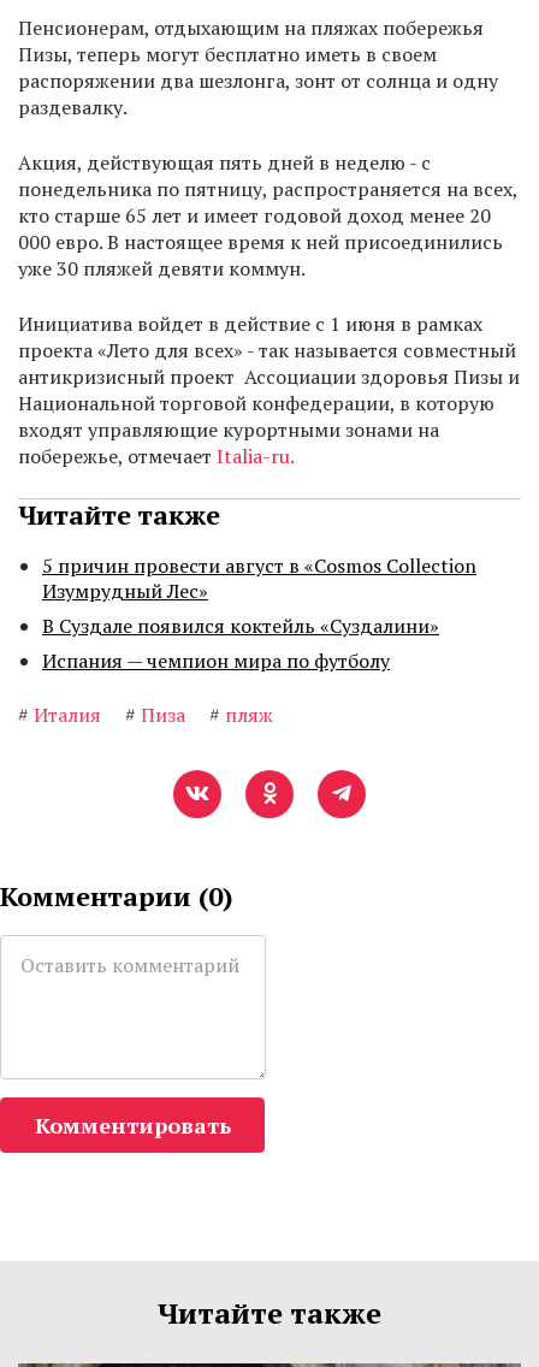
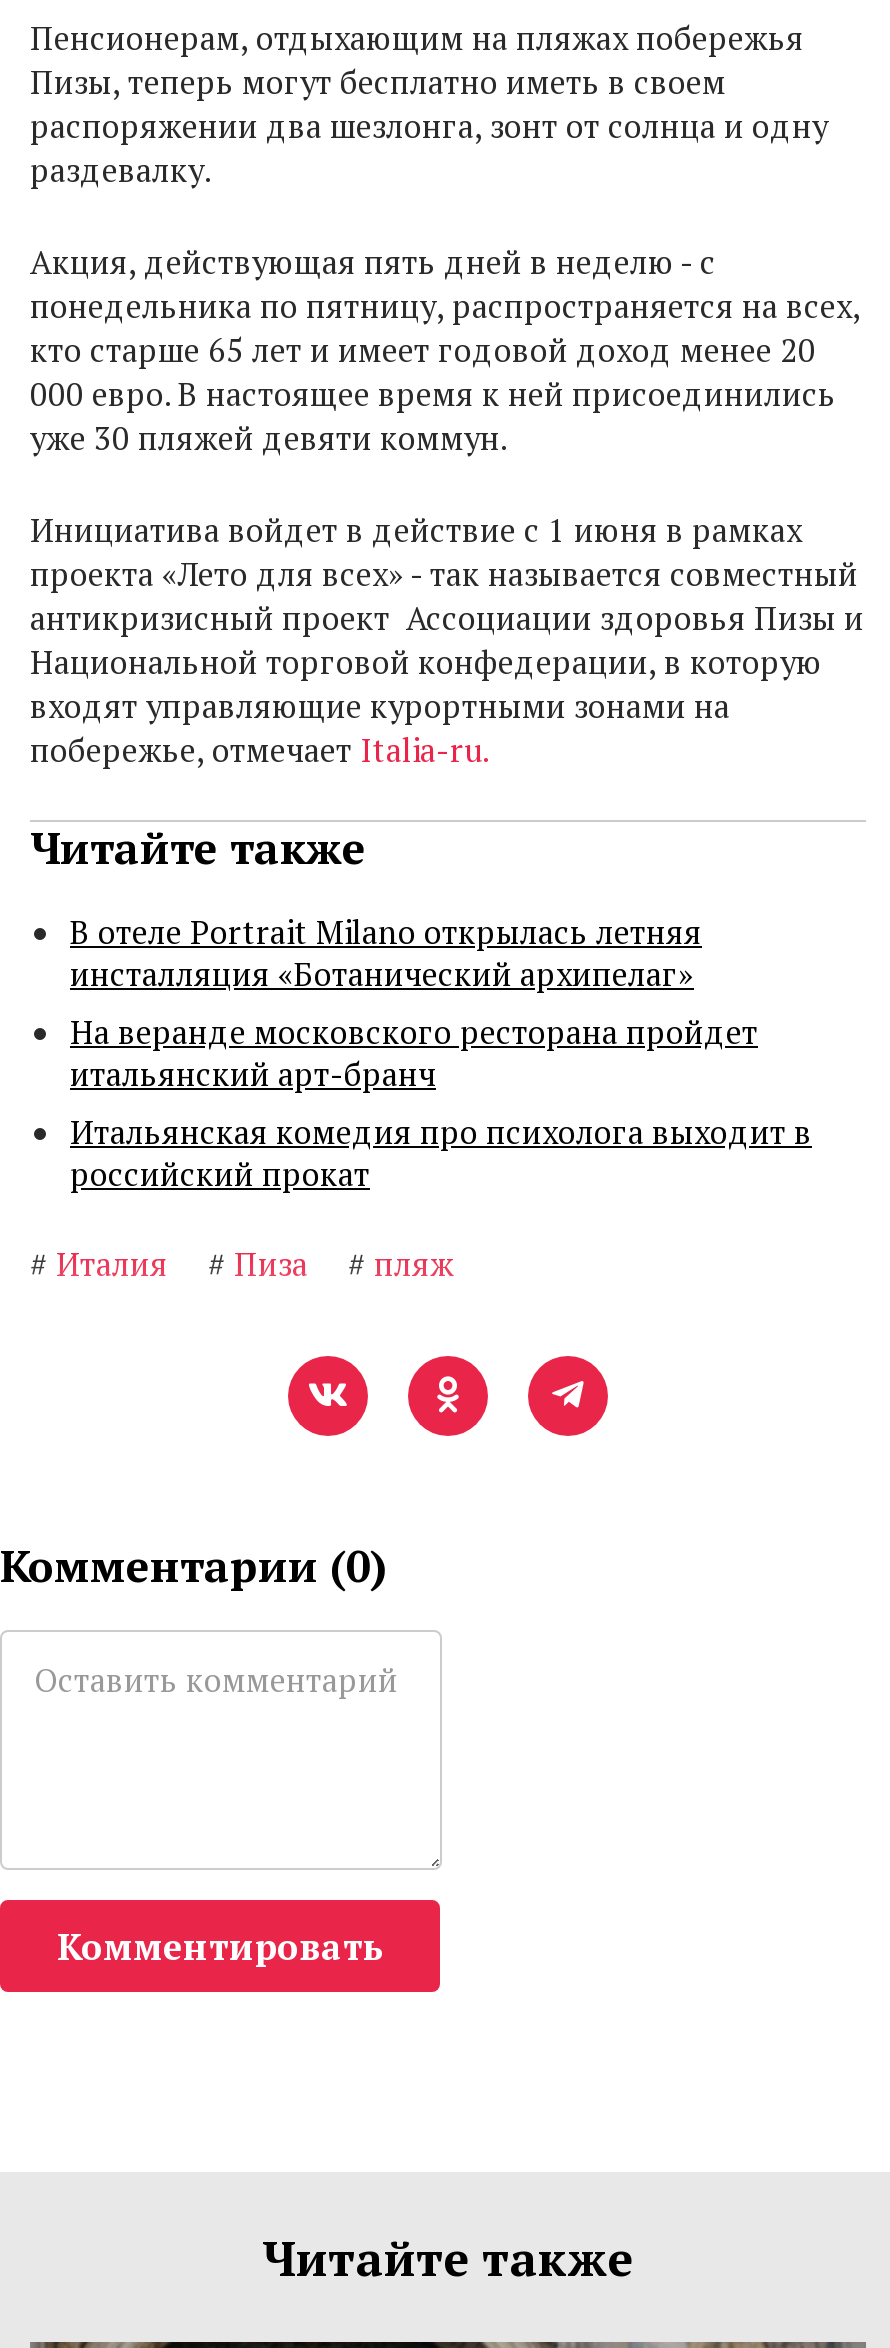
[42,553,476,674] 5 причин провести август в «Cosmos Collection | Изумрудный Лес» | В Суздале появился коктейль «Суздалини» | Испания — чемпион мира по футболу -> [70,911,812,1197] В отеле Portrait Milano открылась летняя | инсталляция «Ботанический архипелаг» | На веранде московского ресторана пройдет | итальянский арт-бранч | Итальянская комедия про психолога выходит в | российский прокат

